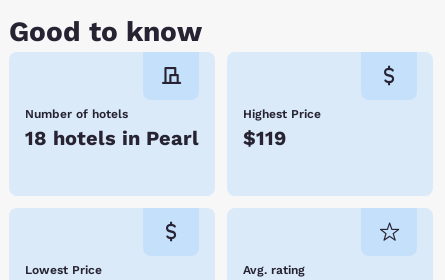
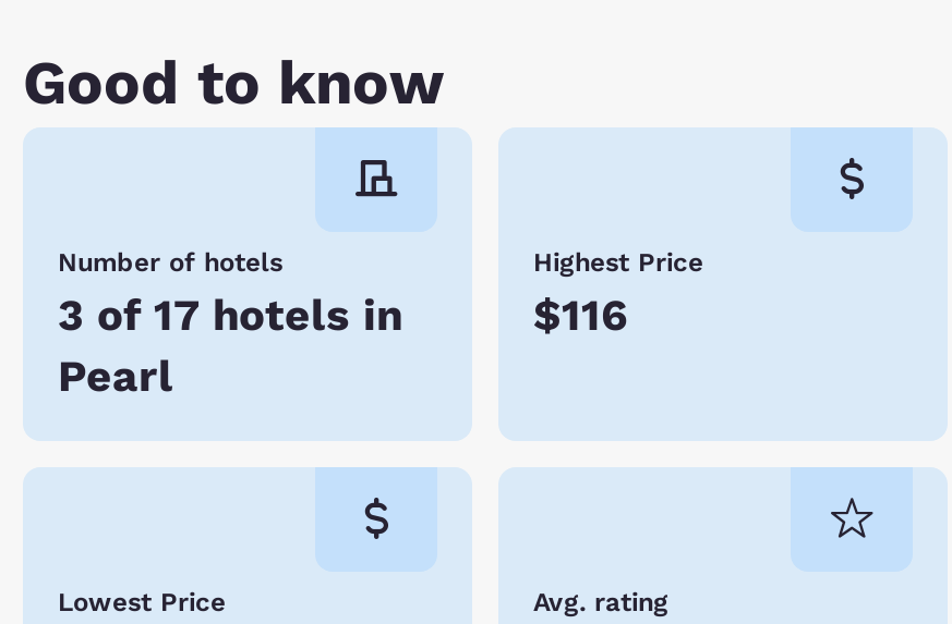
[25,126,199,150] 18 hotels in Pearl -> [58,289,402,402] 3 of 17 hotels in | Pearl
[243,126,286,150] $119 -> [533,289,627,341] $116

